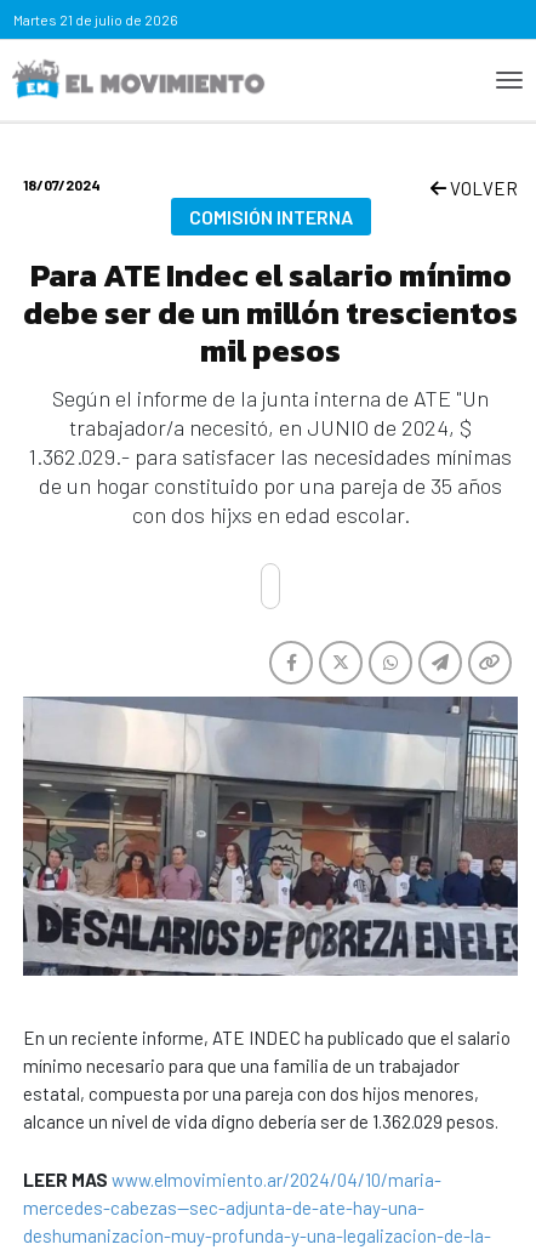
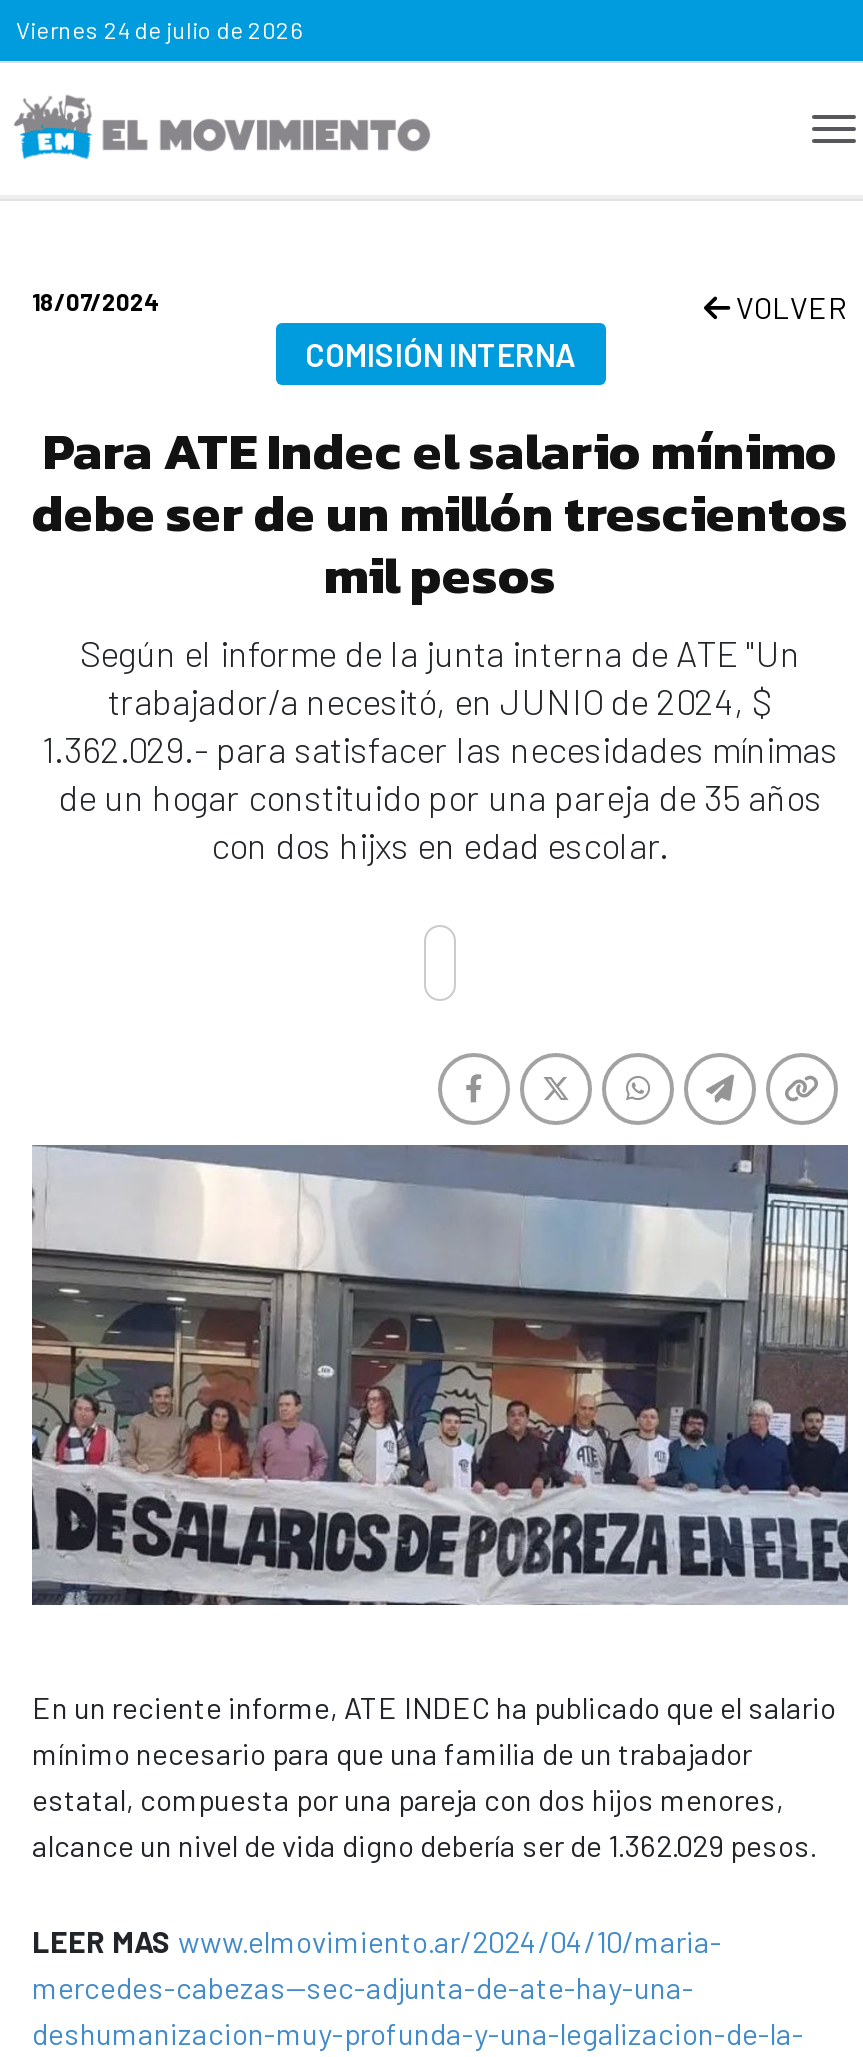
[13,11,178,28] Martes 21 de julio de 2026 -> [16,15,304,43] Viernes 24 de julio de 2026

